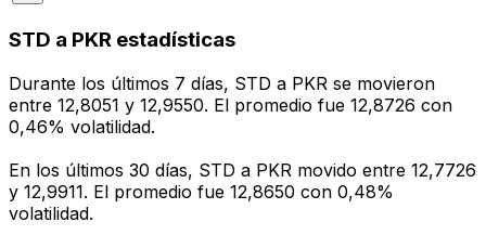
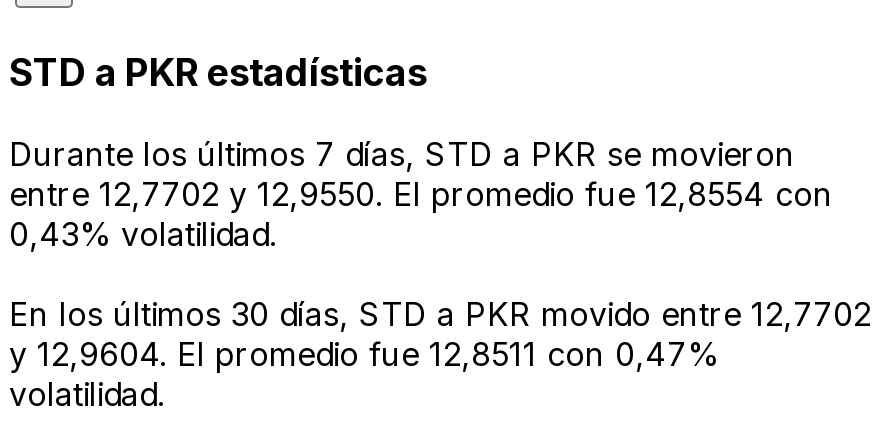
[9,94,452,116] entre 12,8051 y 12,9550. El promedio fue 12,8726 con -> [9,174,833,214] entre 12,7702 y 12,9550. El promedio fue 12,8554 con
[9,116,155,138] 0,46% volatilidad. -> [9,214,277,254] 0,43% volatilidad.
[9,159,476,181] En los últimos 30 días, STD a PKR movido entre 12,7726 -> [9,294,871,334] En los últimos 30 días, STD a PKR movido entre 12,7702
[9,181,394,203] y 12,9911. El promedio fue 12,8650 con 0,48% -> [9,334,719,374] y 12,9604. El promedio fue 12,8511 con 0,47%

